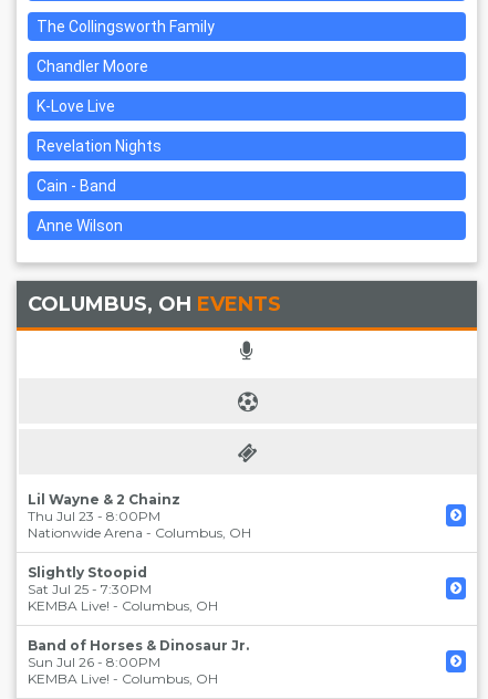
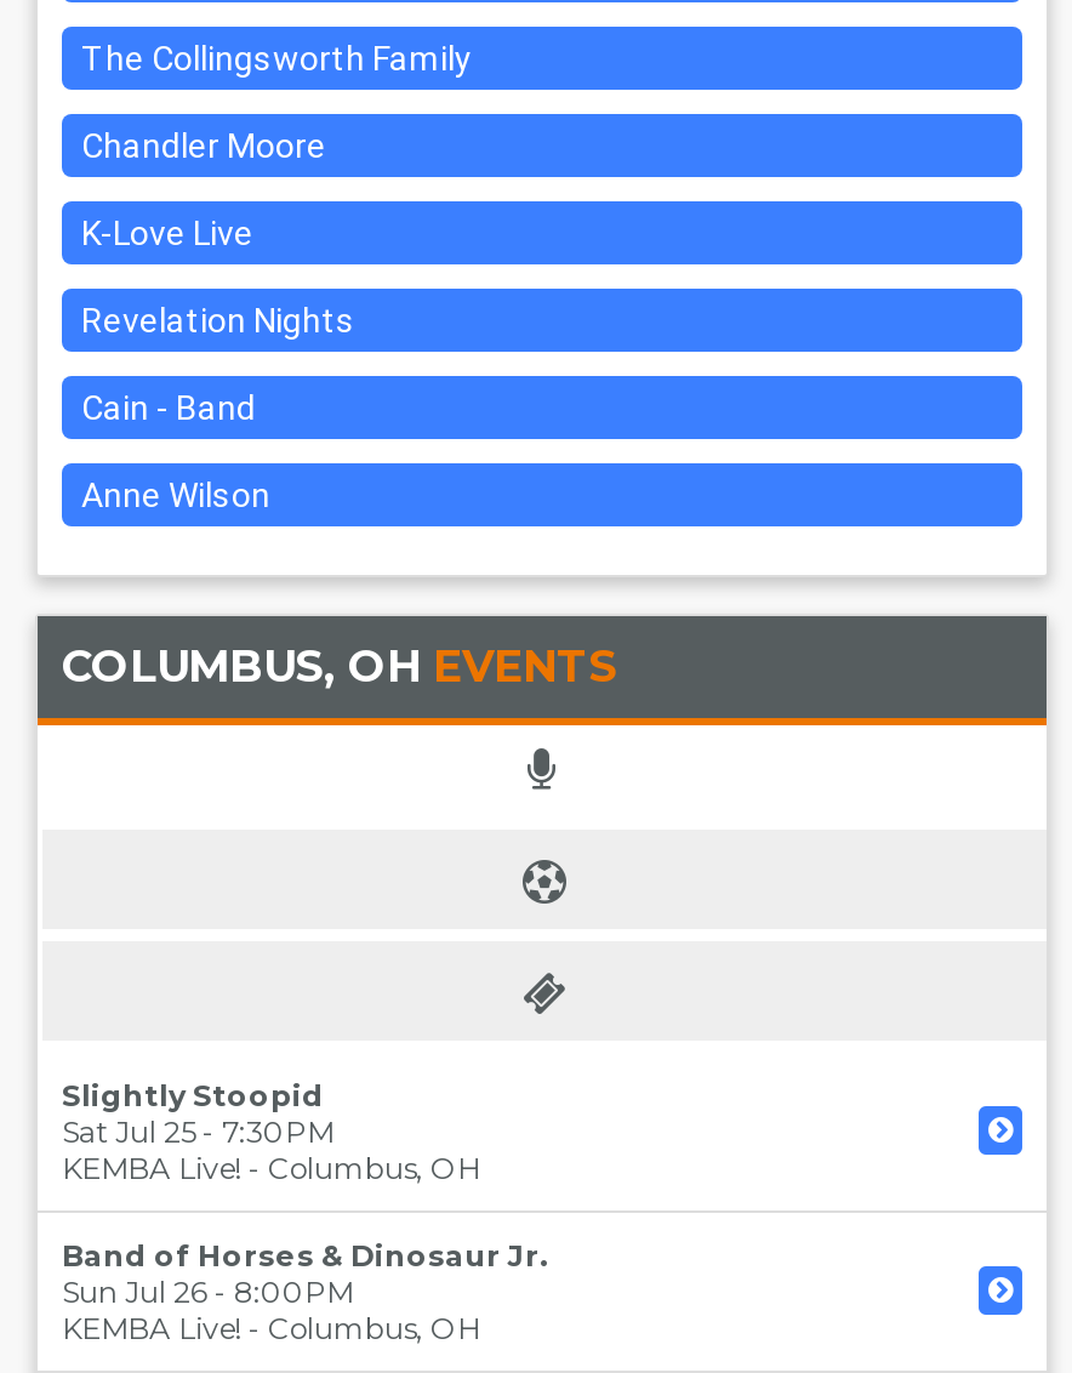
[28,491,251,541] Lil Wayne & 2 Chainz | Thu Jul 23 - 8:00PM | Nationwide Arena - Columbus, OH -> none

